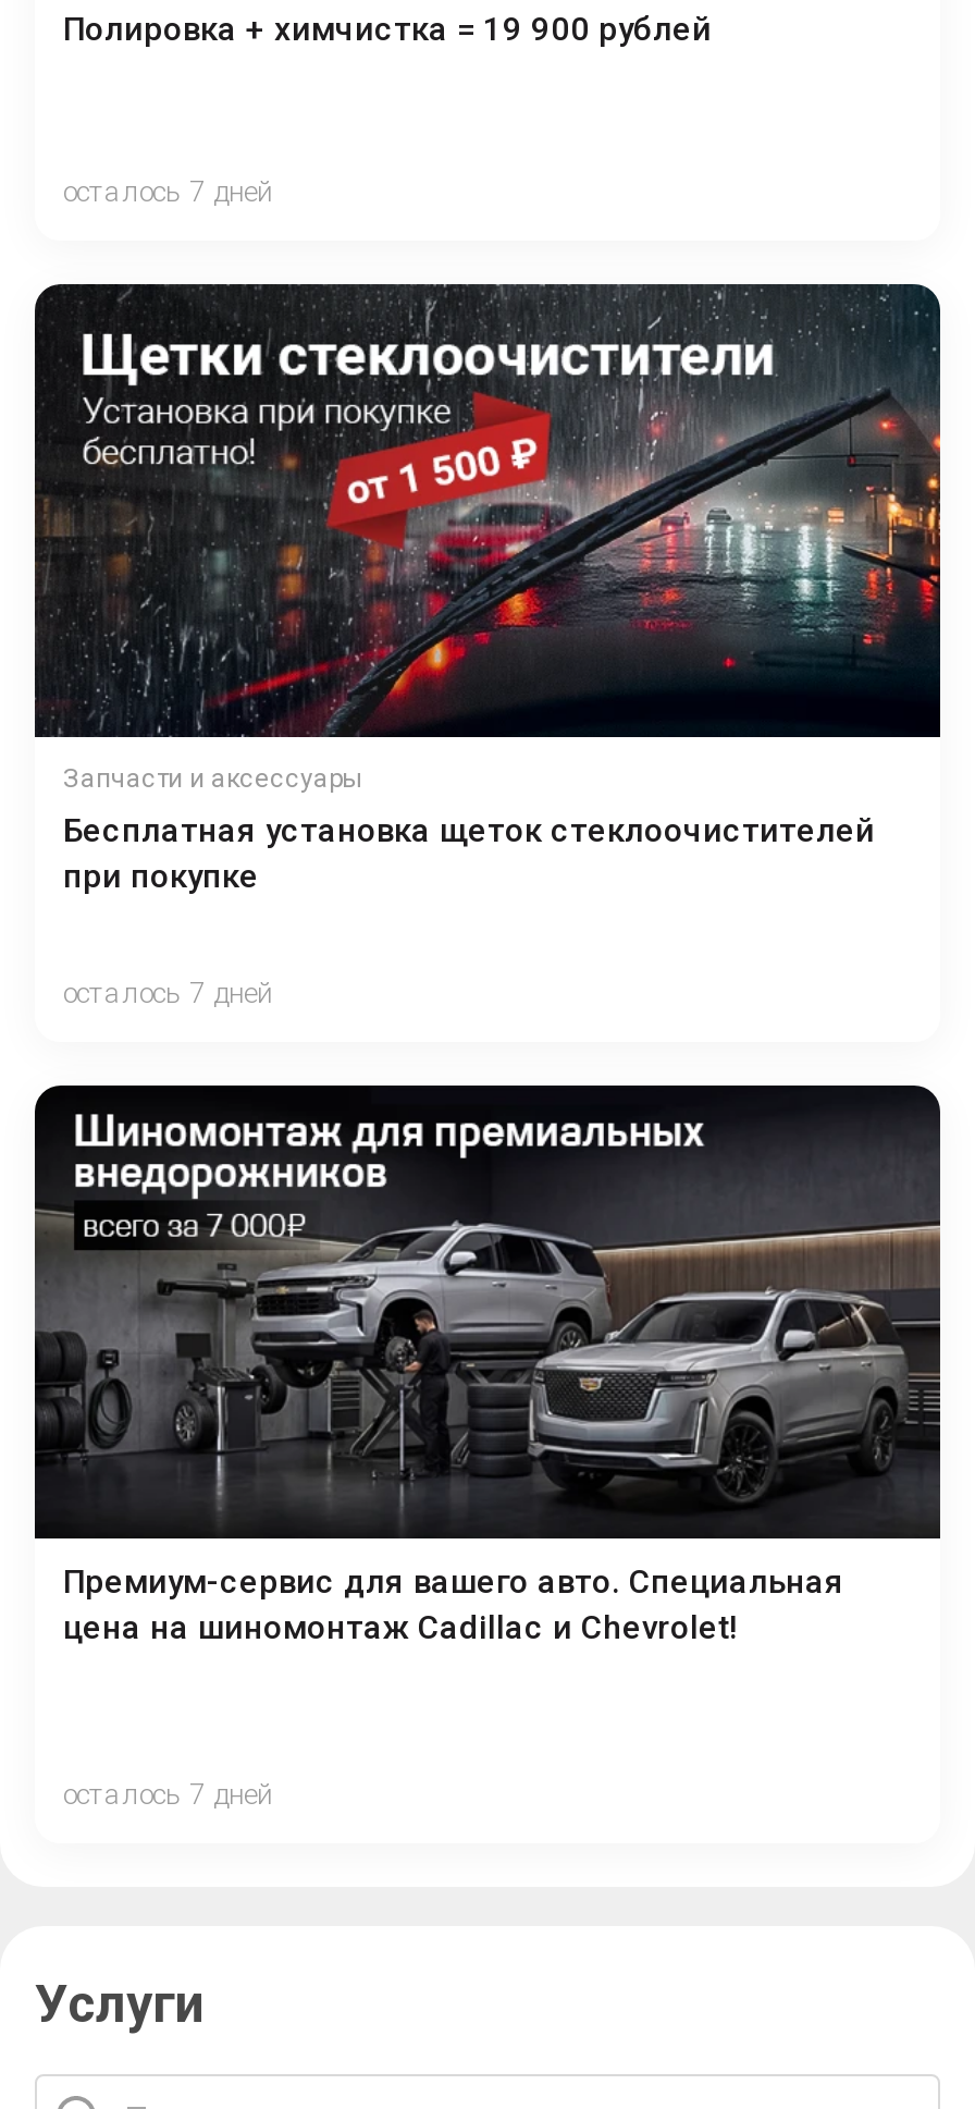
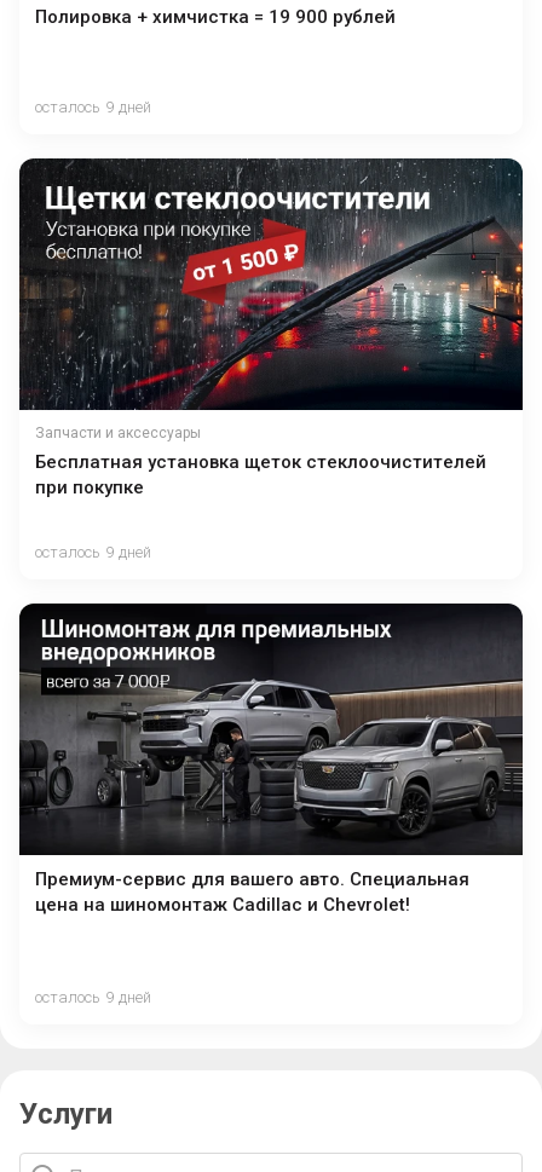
[63,175,272,208] осталось 7 дней -> [35,98,151,116] осталось 9 дней
[63,977,272,1009] осталось 7 дней -> [35,543,151,561] осталось 9 дней
[63,1778,272,1811] осталось 7 дней -> [35,988,151,1006] осталось 9 дней

